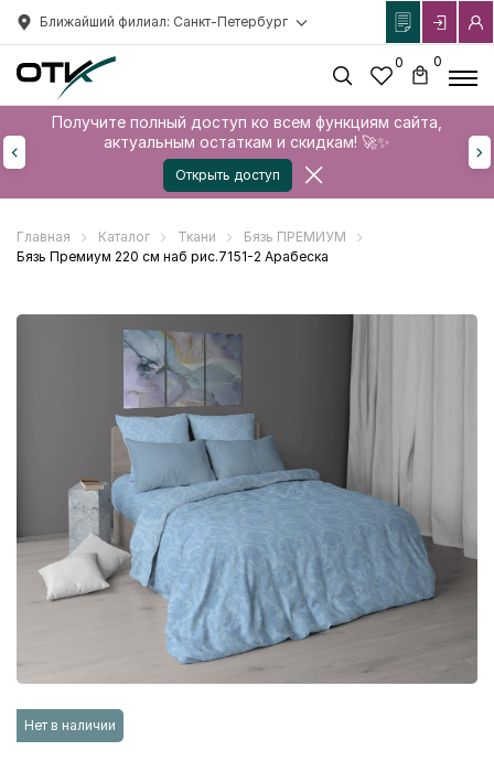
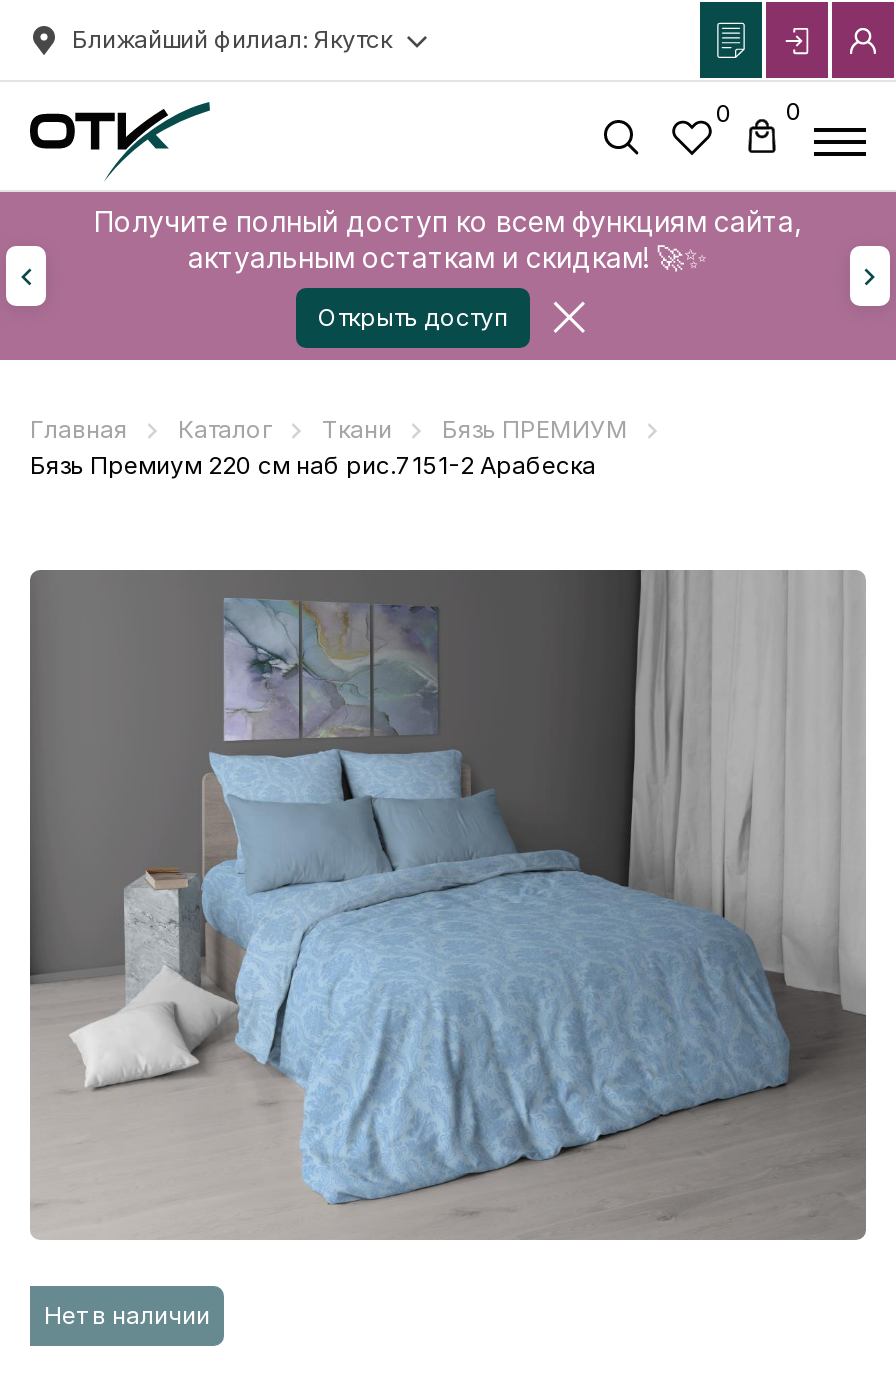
[40,13,288,30] Ближайший филиал: Санкт-Петербург -> [72,24,392,54] Ближайший филиал: Якутск

